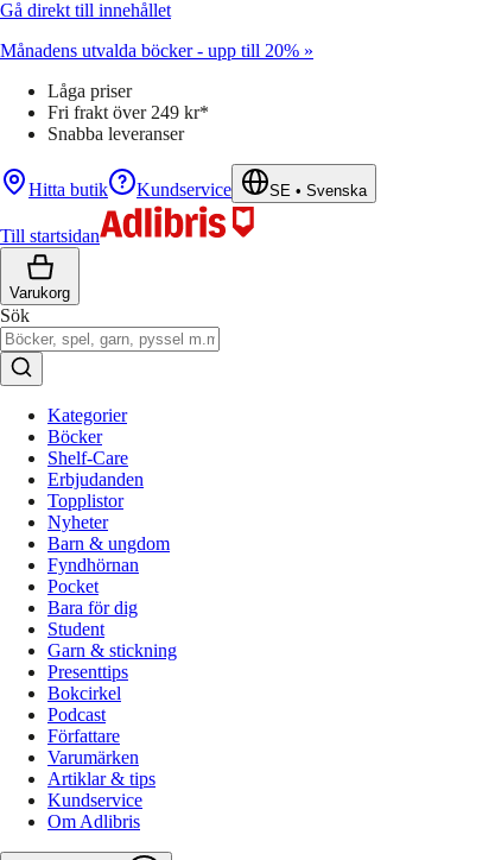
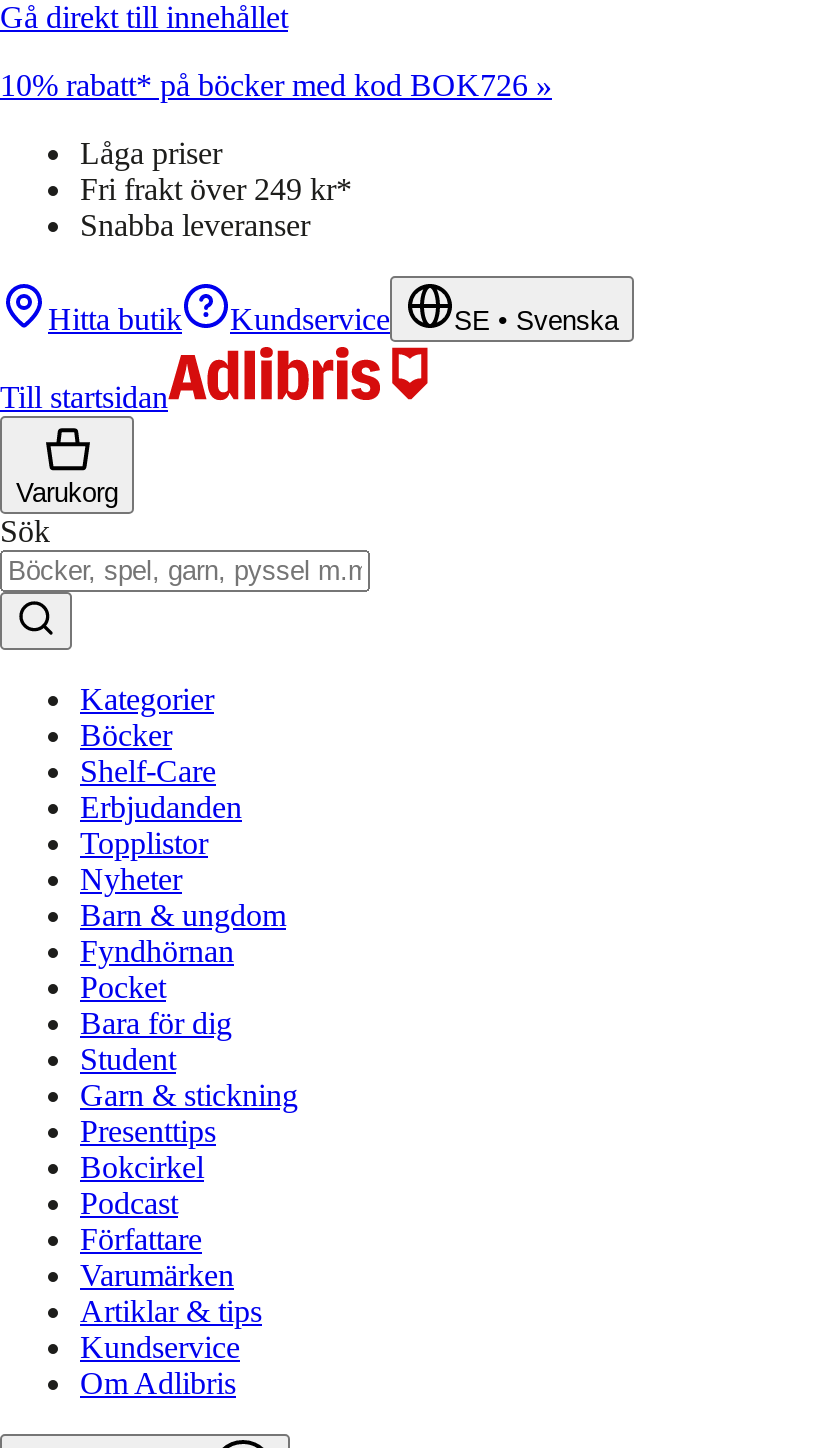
[0,40,313,61] Månadens utvalda böcker - upp till 20% » -> [0,68,552,102] 10% rabatt* på böcker med kod BOK726 »

